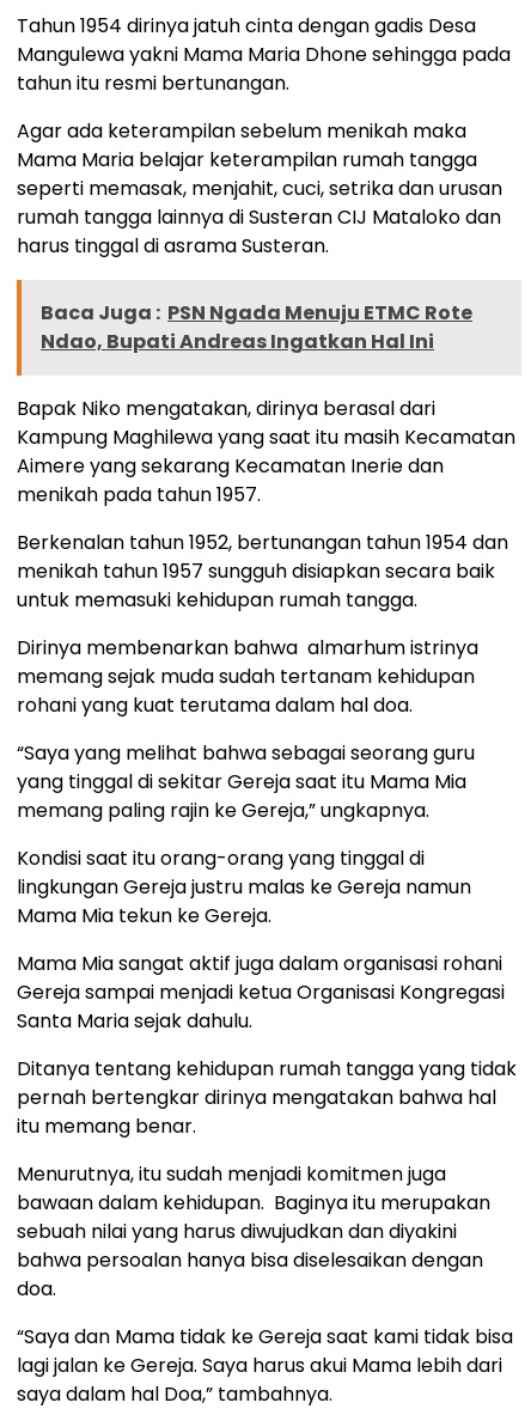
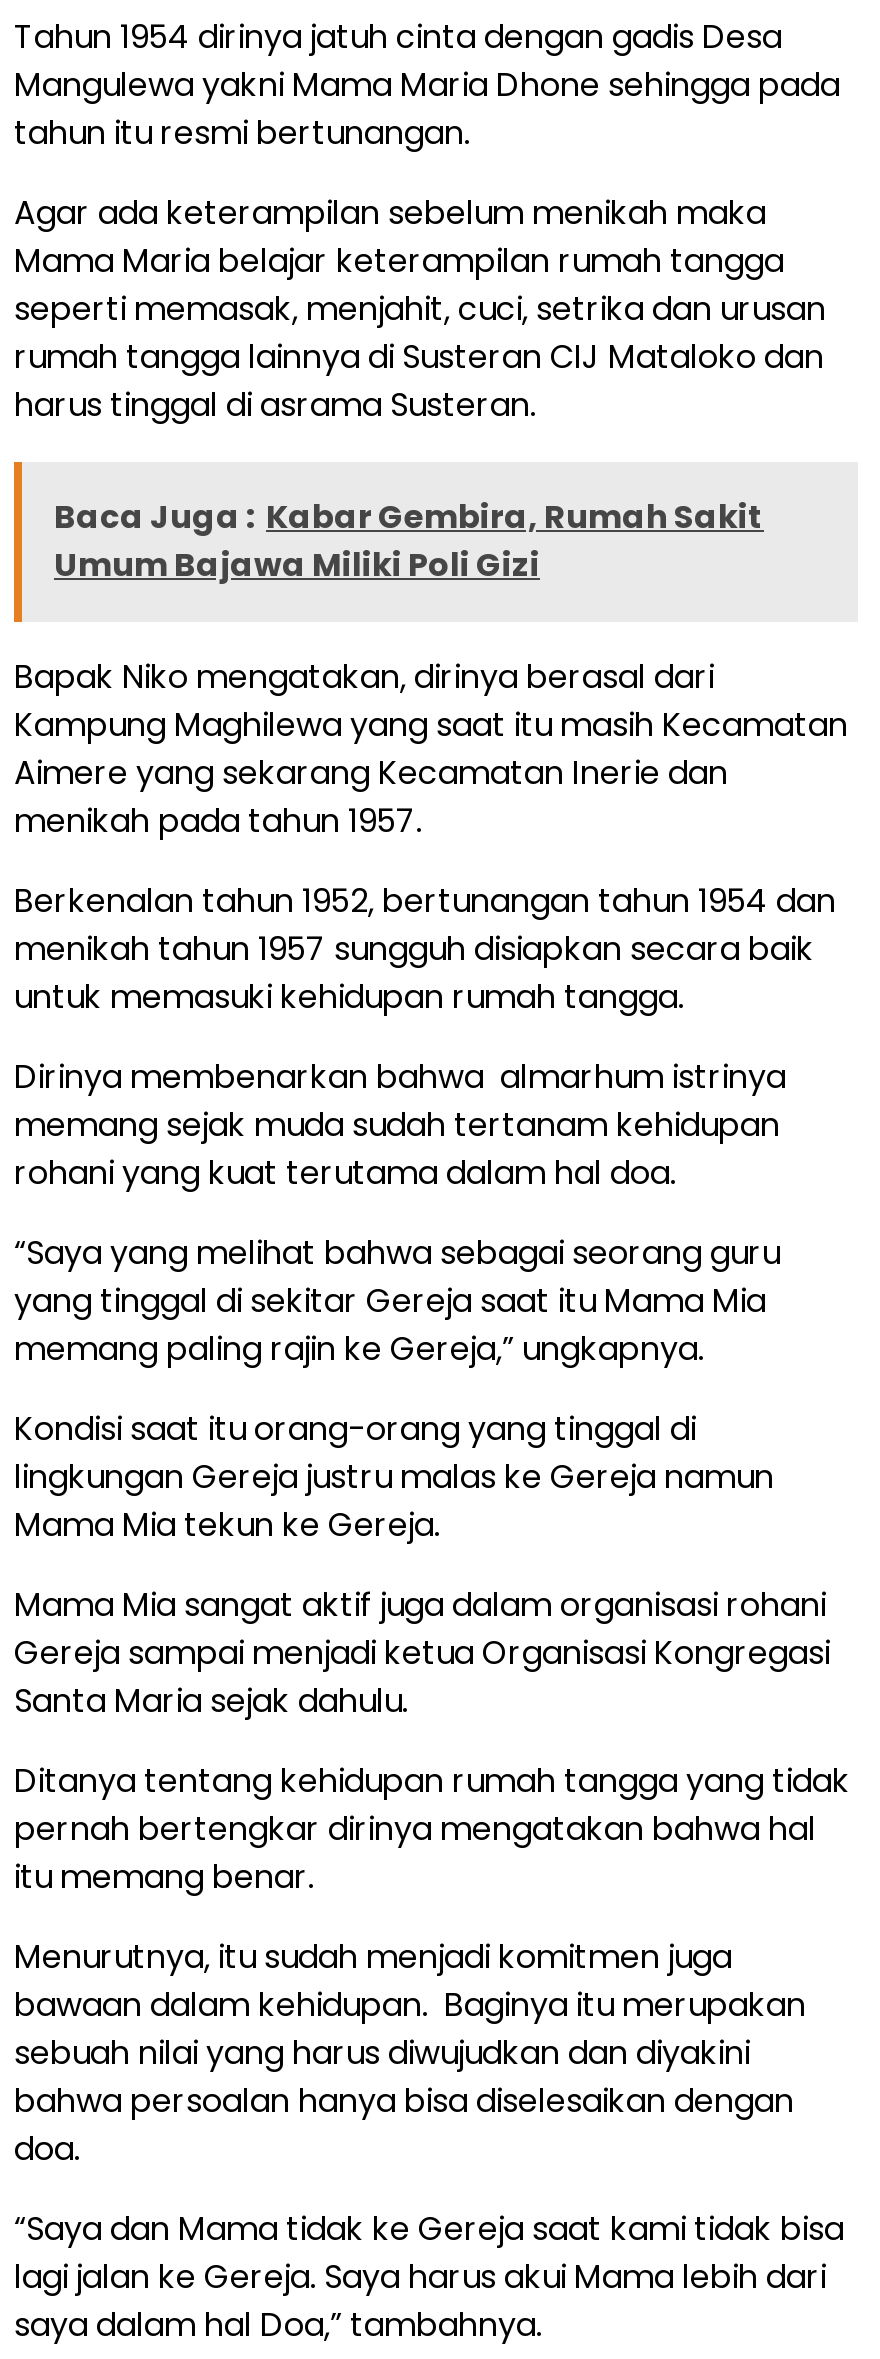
[41,300,472,356] Baca Juga : PSN Ngada Menuju ETMC Rote | Ndao, Bupati Andreas Ingatkan Hal Ini -> [54,494,764,588] Baca Juga : Kabar Gembira, Rumah Sakit | Umum Bajawa Miliki Poli Gizi

